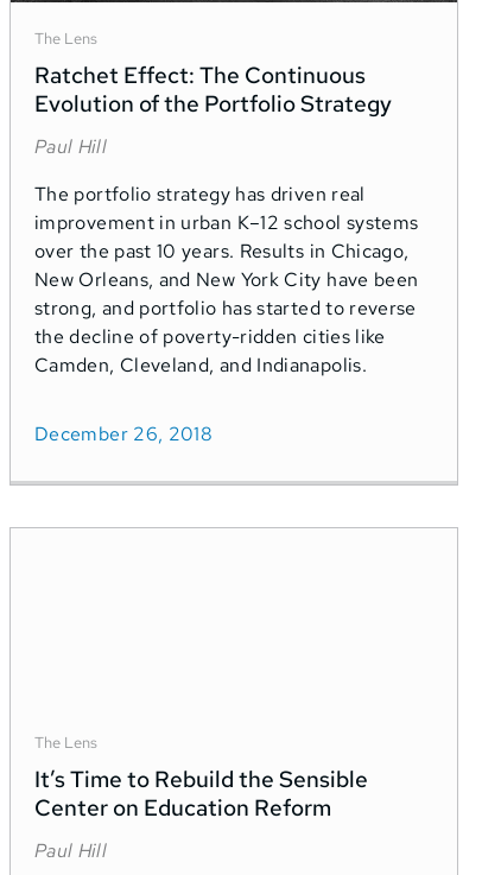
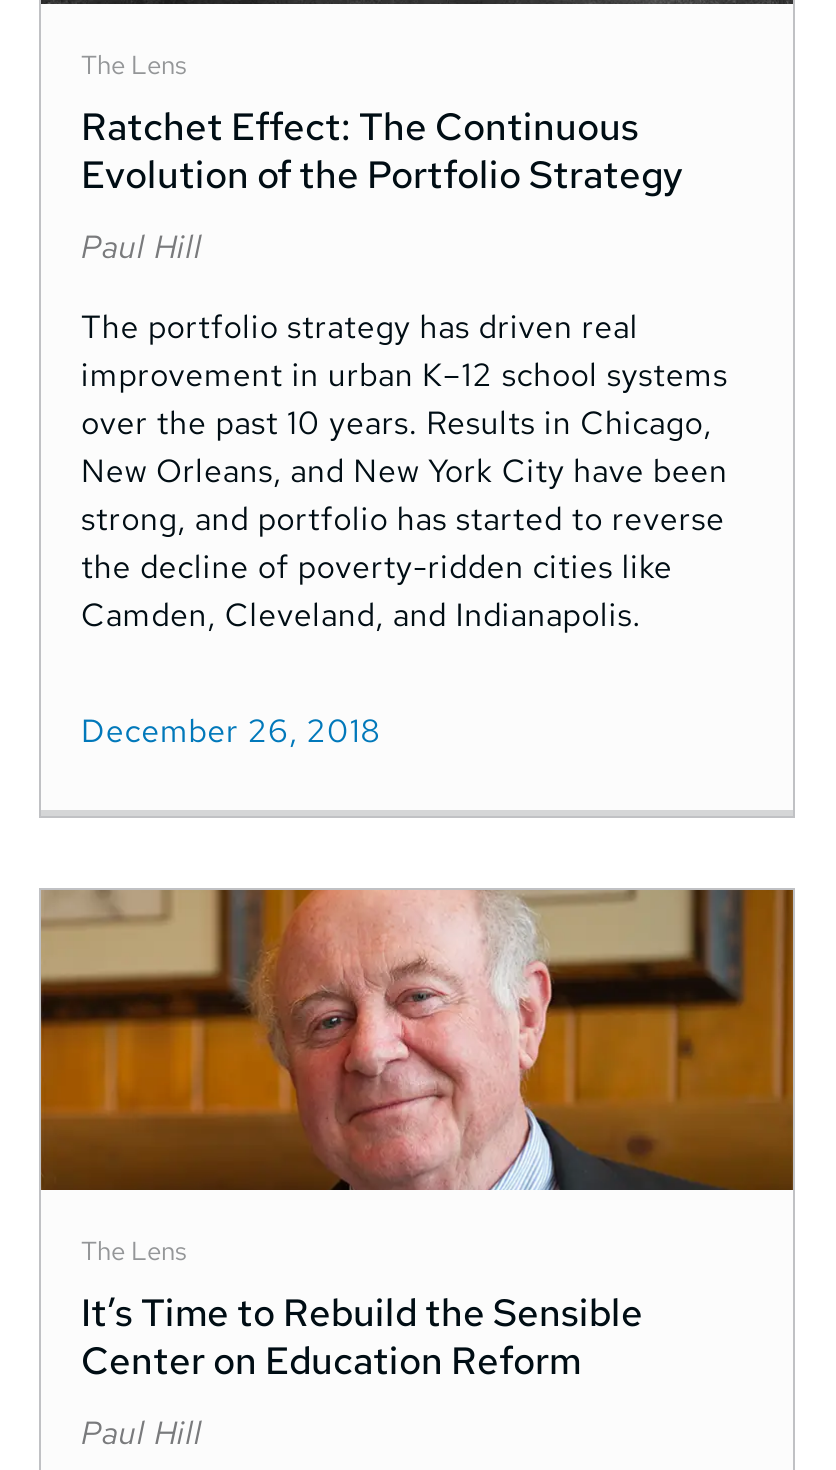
none -> [39,888,795,1192] [image]

